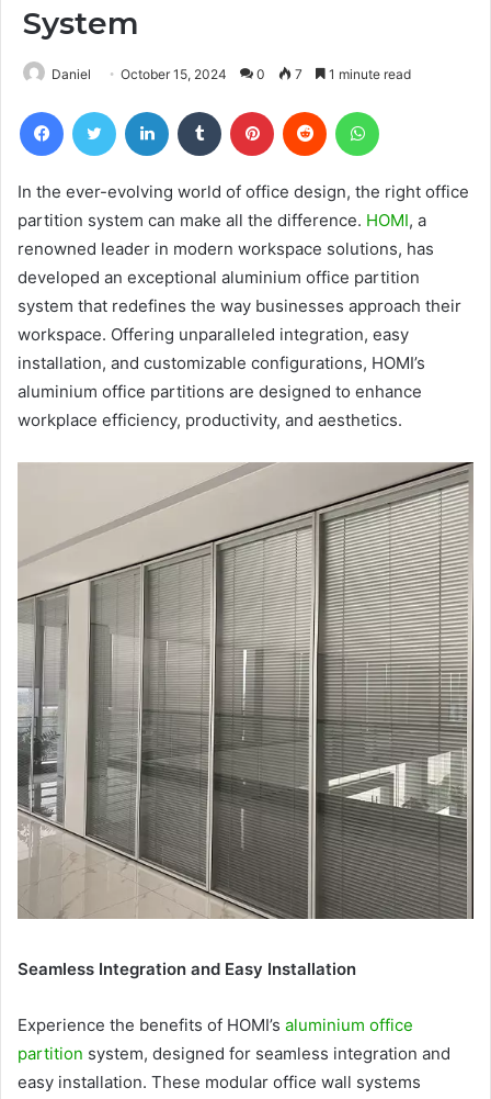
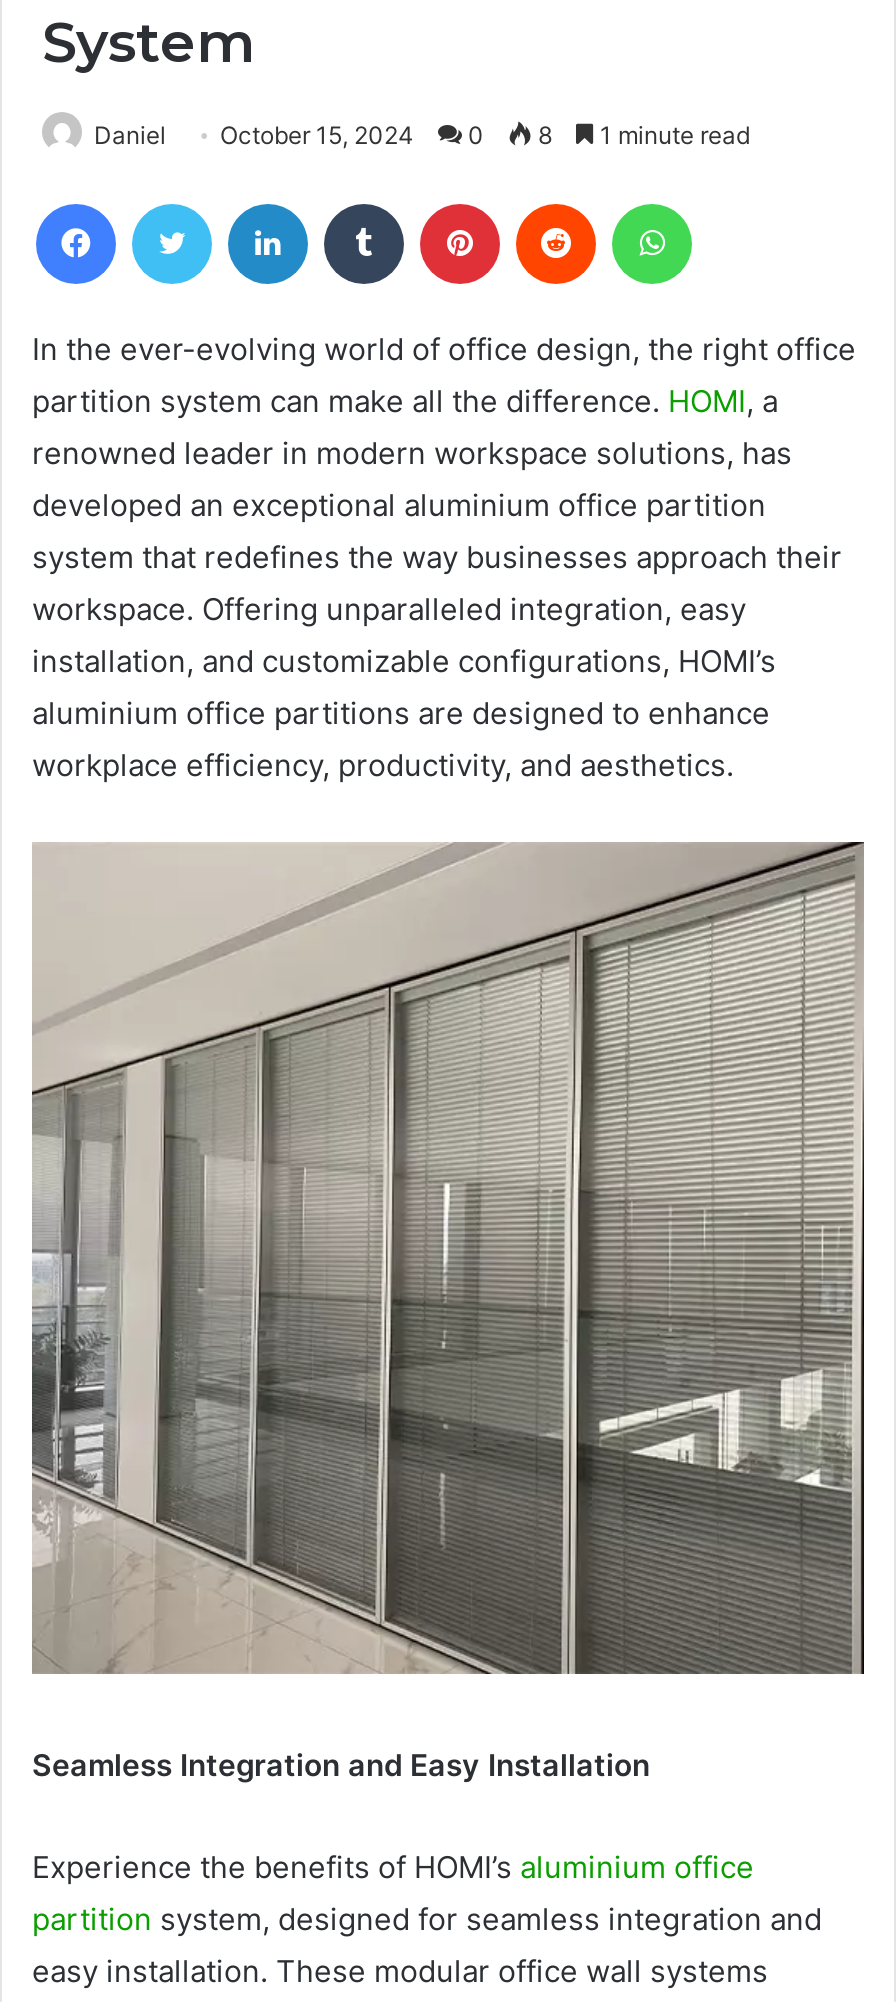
[52,66,411,82] Daniel October 15, 2024 0 7 1 minute read -> [94,120,750,150] Daniel October 15, 2024 0 8 1 minute read

